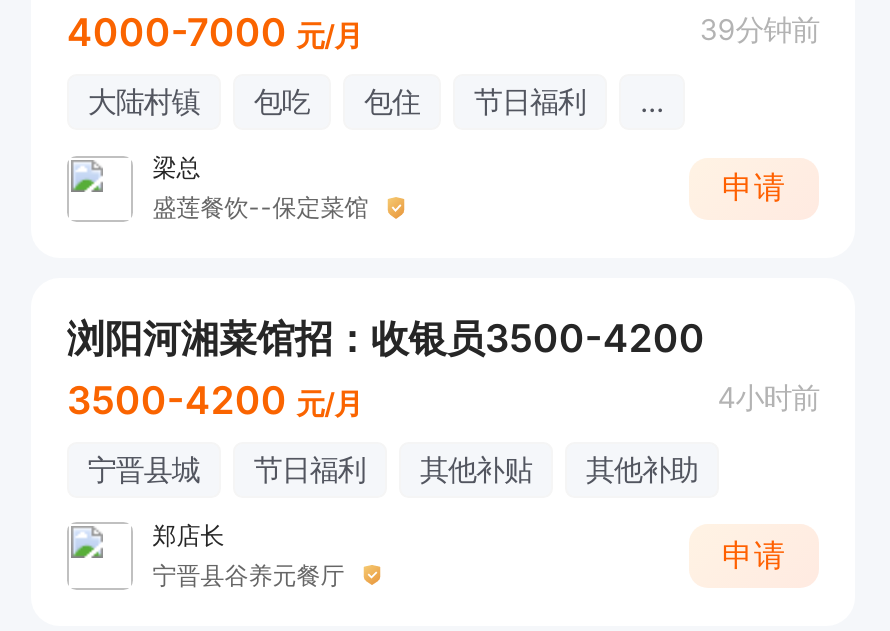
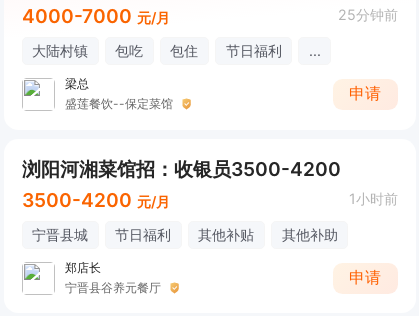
[699,13,819,47] 39分钟前 -> [338,6,398,23] 25分钟前
[717,380,819,414] 4小时前 -> [349,190,398,207] 1小时前

